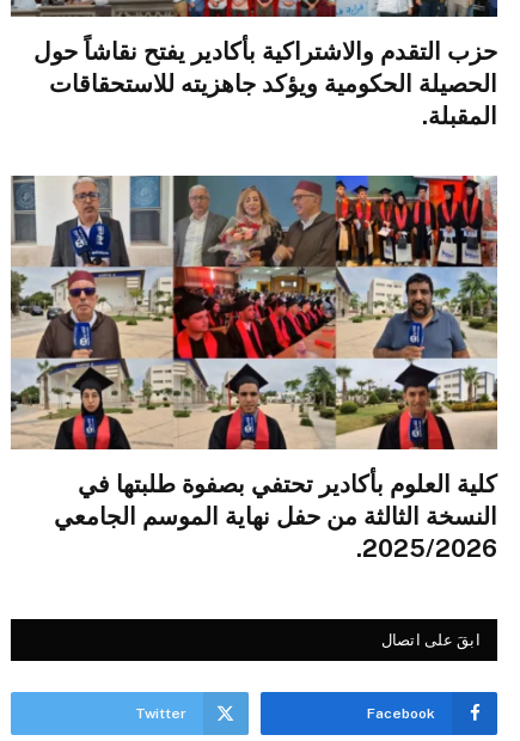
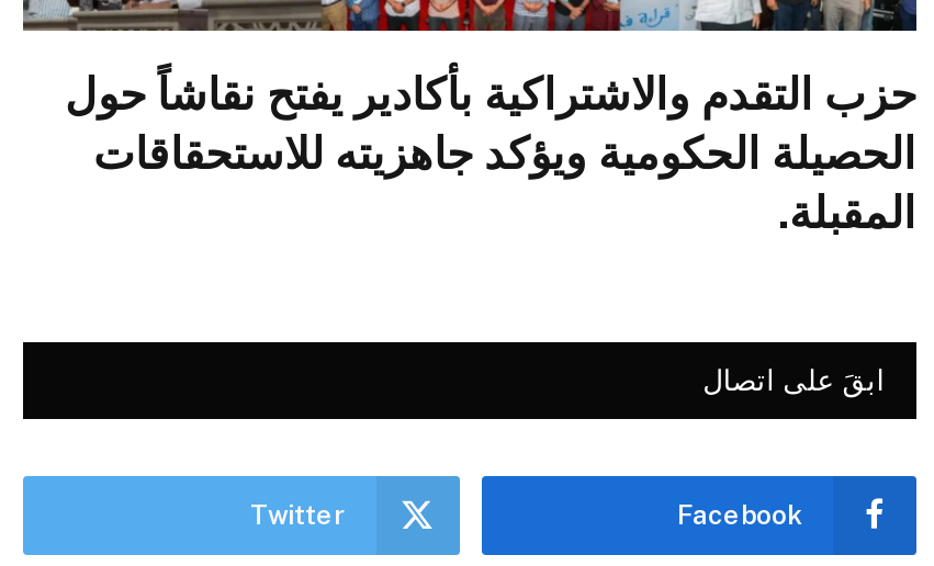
[11,174,498,562] [image] | كلية العلوم بأكادير تحتفي بصفوة طلبتها في | النسخة الثالثة من حفل نهاية الموسم الجامعي | 2025/2026. -> none

